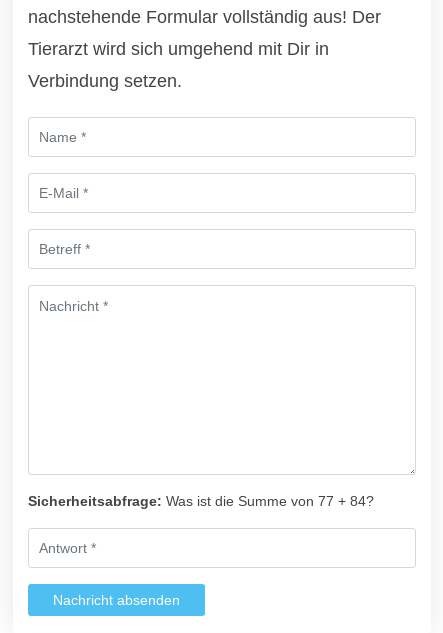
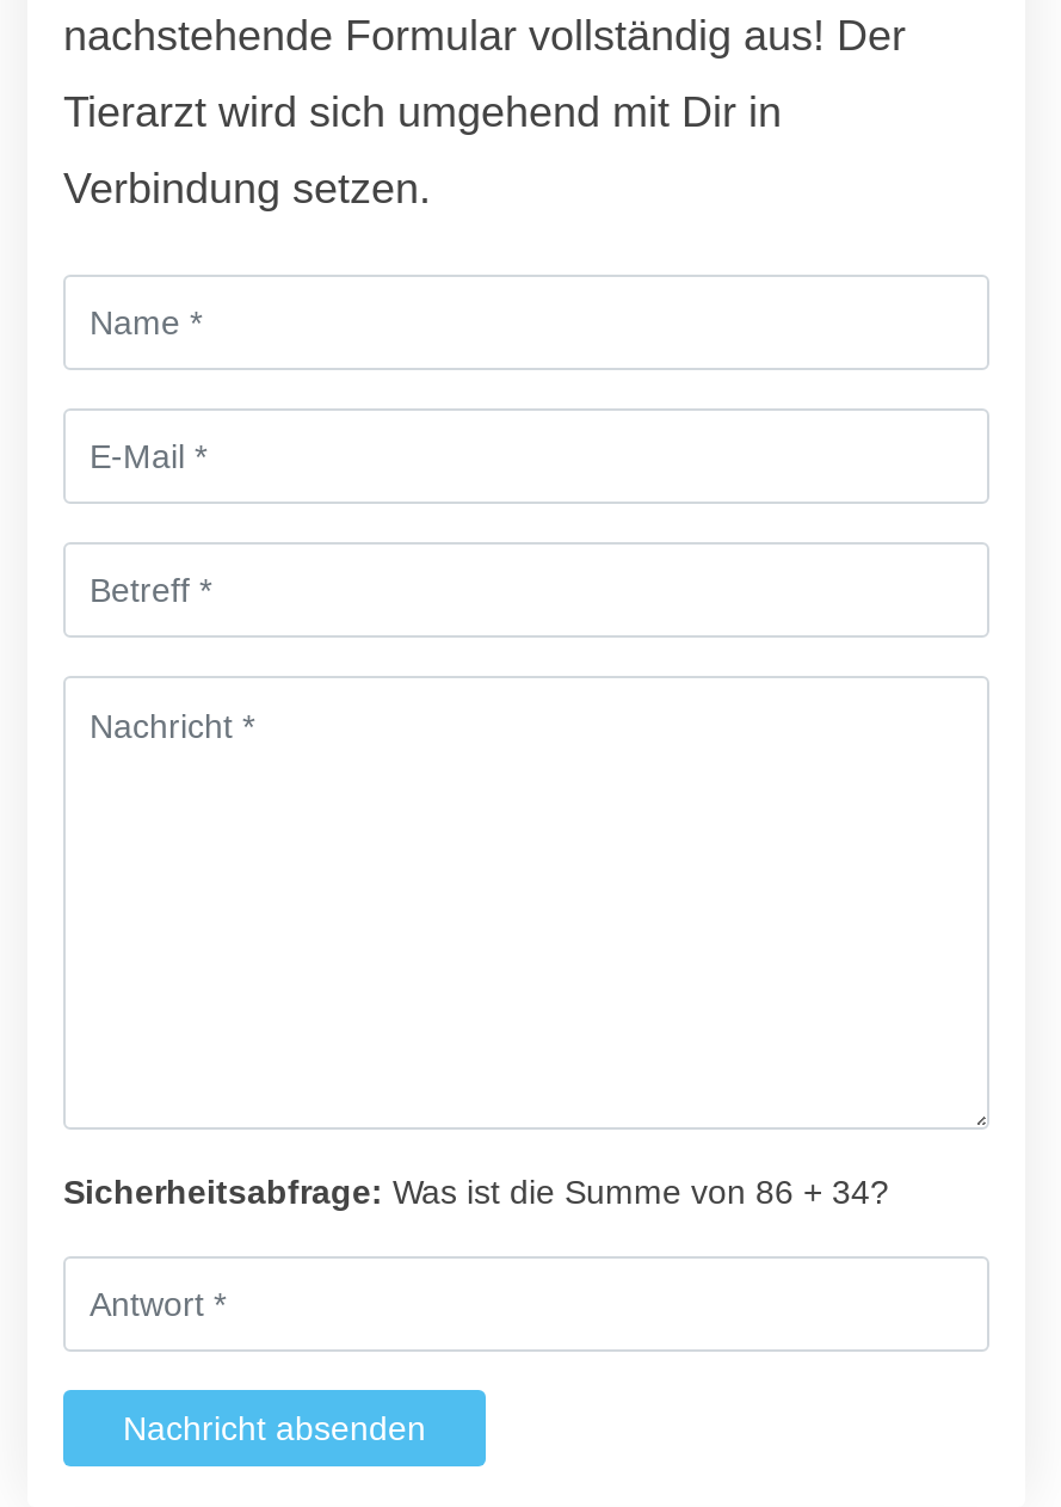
[28,493,374,509] Sicherheitsabfrage: Was ist die Summe von 77 + 84? -> [63,1173,889,1211] Sicherheitsabfrage: Was ist die Summe von 86 + 34?

